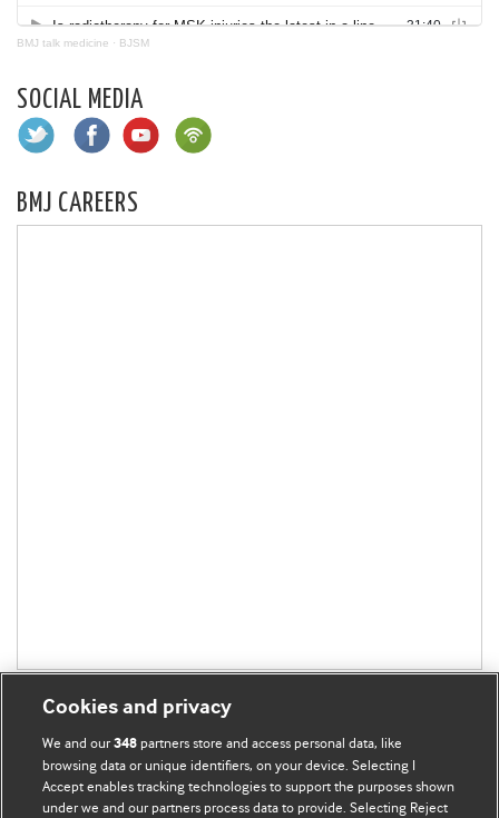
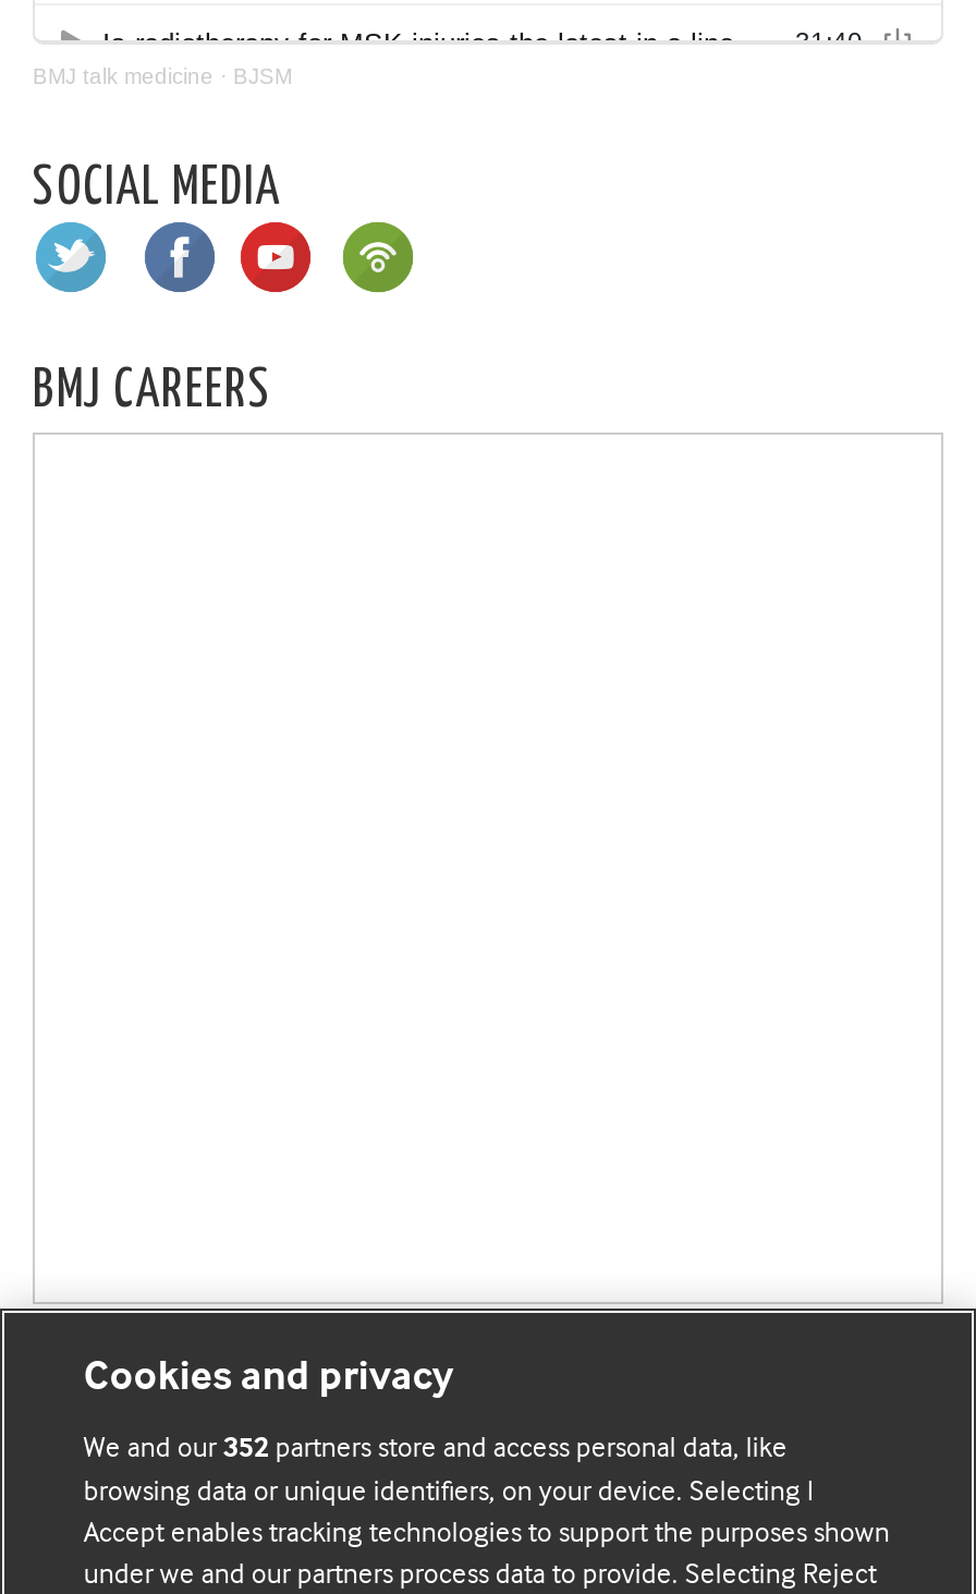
[43,735,403,752] We and our 348 partners store and access personal data, like -> [84,1431,787,1465] We and our 352 partners store and access personal data, like

